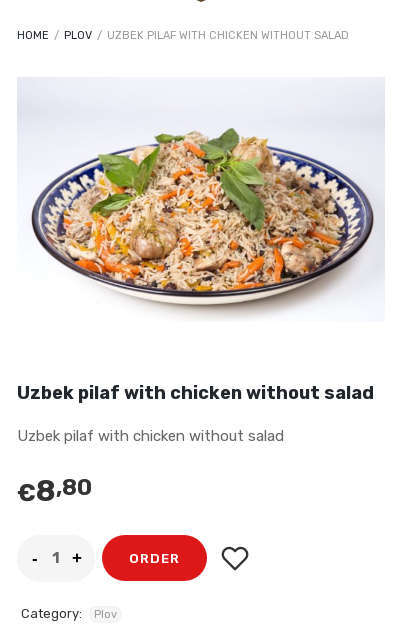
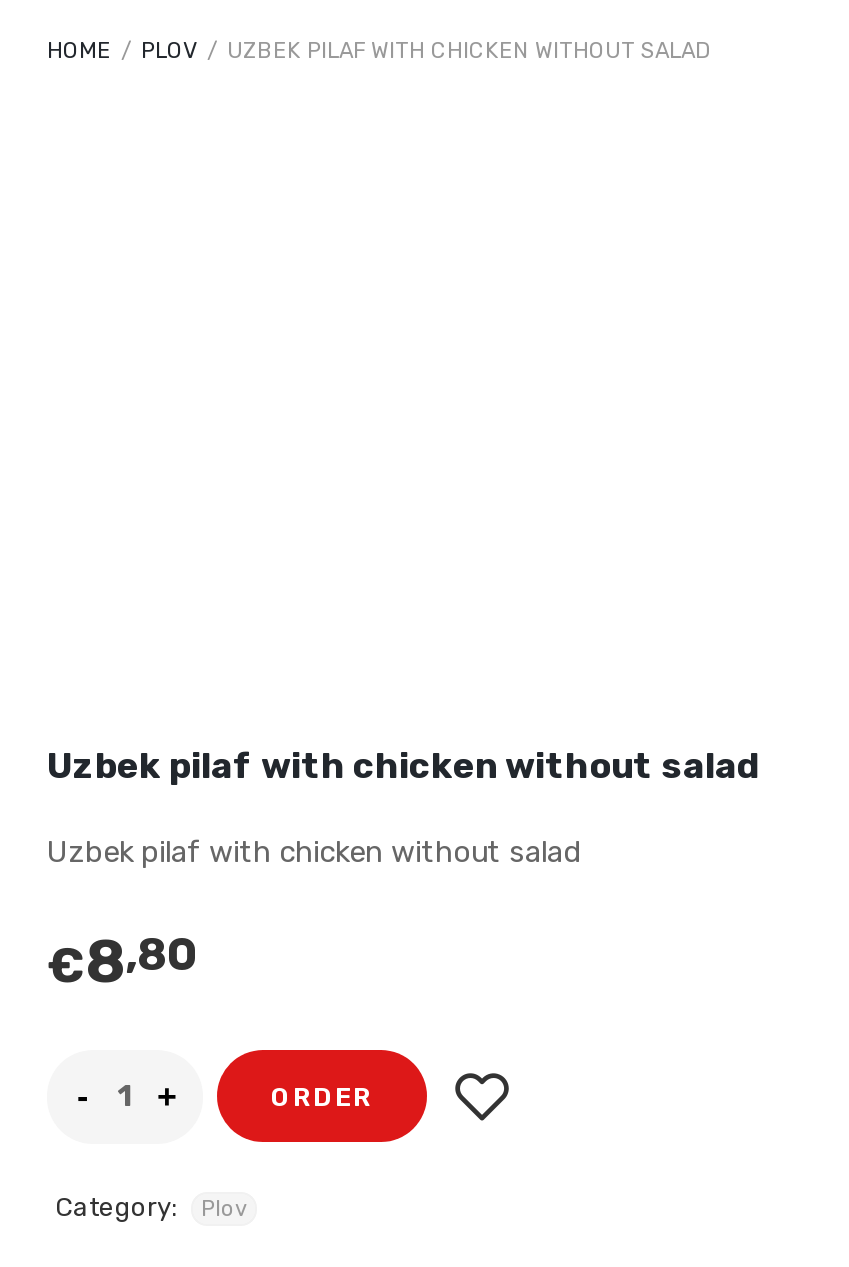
[18,101,384,317] [image] -> none

